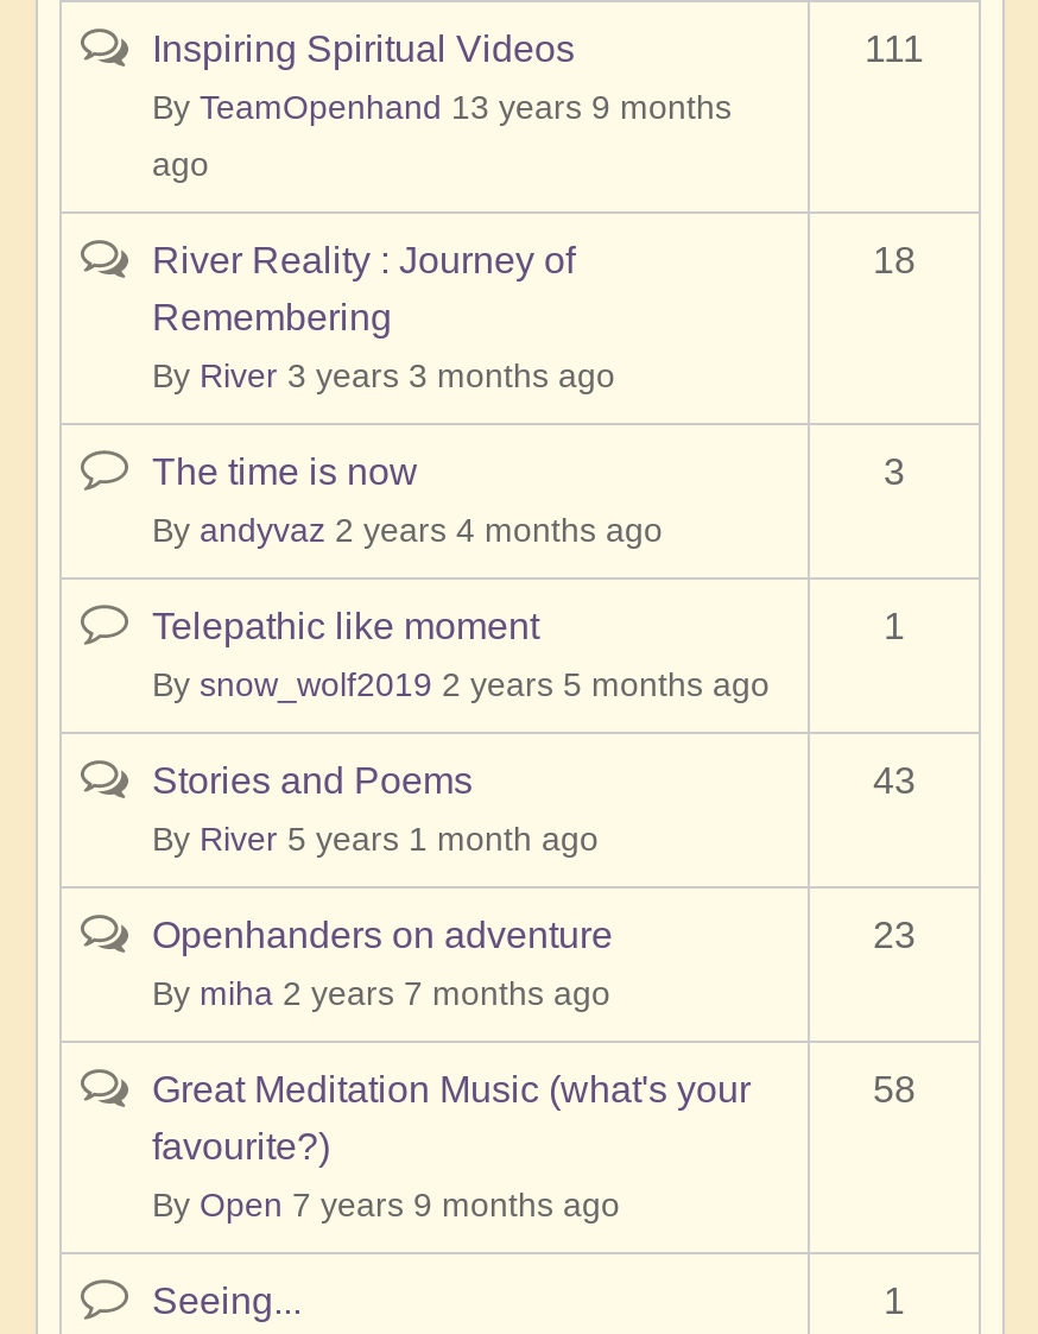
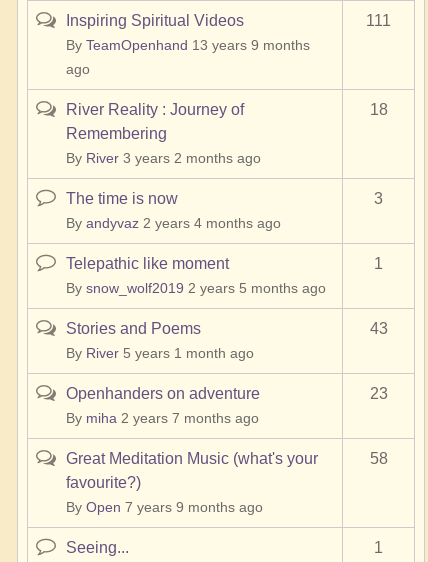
[152,356,615,394] By River 3 years 3 months ago -> [66,150,261,166] By River 3 years 2 months ago

